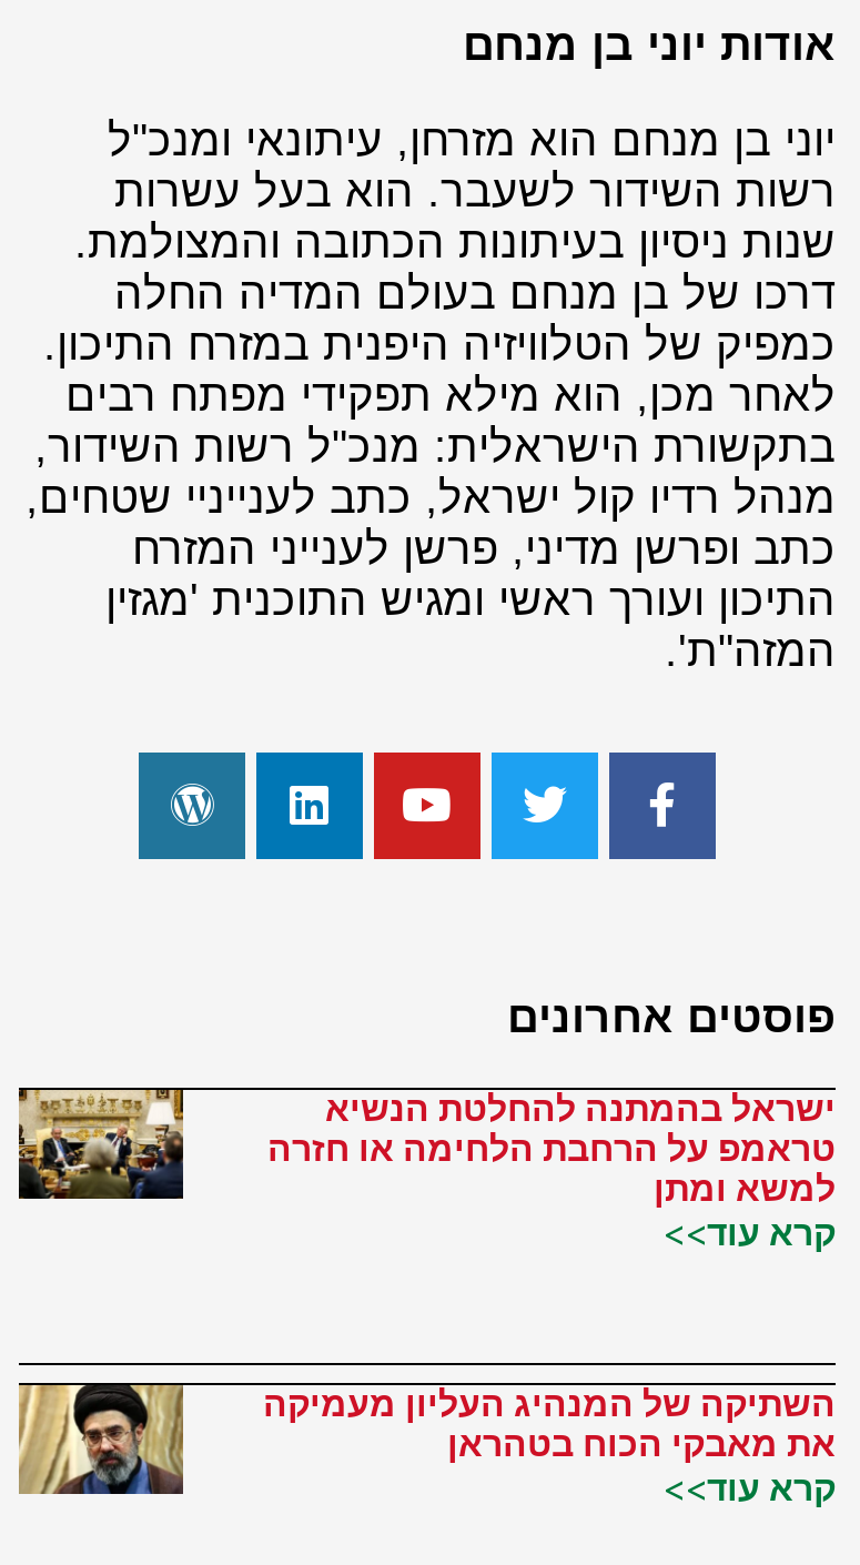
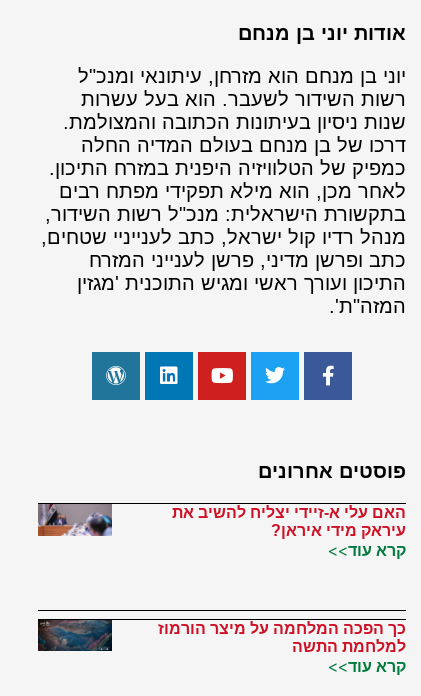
[17,1088,185,1201] [image] -> [37,502,113,537] [image]
[267,1091,836,1208] ישראל בהמתנה להחלטת הנשיא | טראמפ על הרחבת הלחימה או חזרה | למשא ומתן -> [172,504,406,539] האם עלי א-זיידי יצליח להשיב את | עיראק מידי איראן?
[17,1381,185,1498] [image] -> [37,618,113,669] [image]
[263,1385,836,1463] השתיקה של המנהיג העליון מעמיקה | את מאבקי הכוח בטהראן -> [158,619,406,654] כך הפכה המלחמה על מיצר הורמוז | למלחמת התשה

